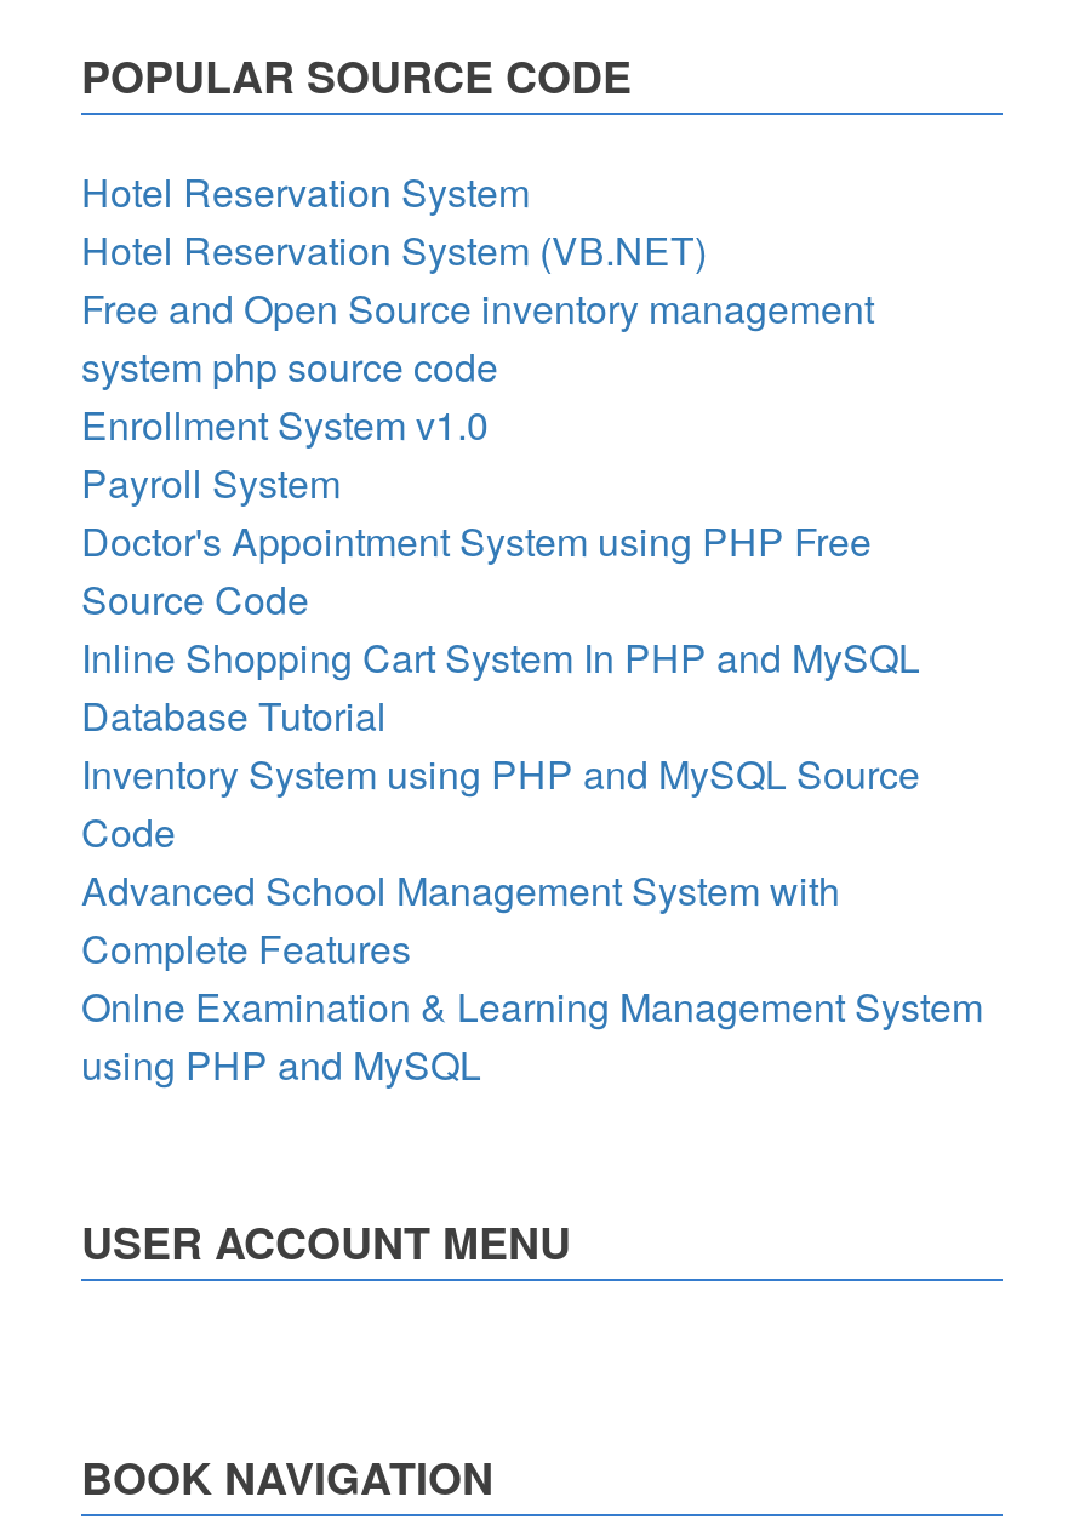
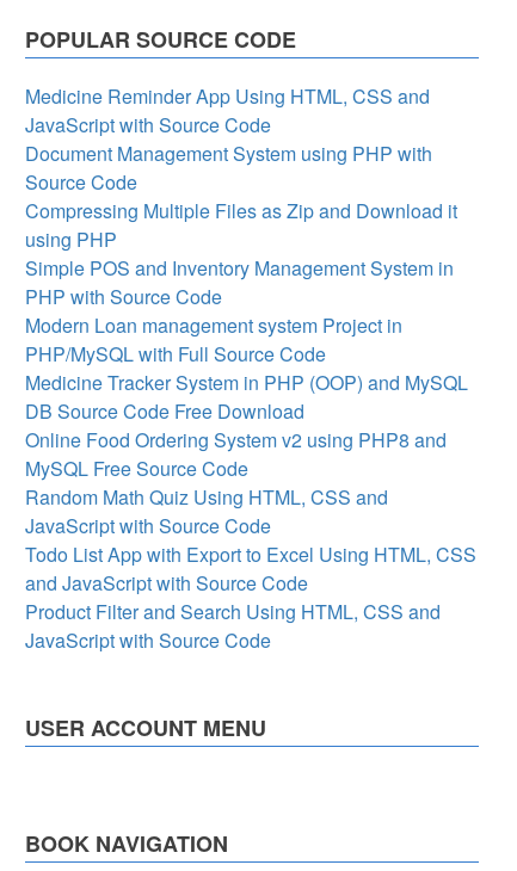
[81,163,874,568] Hotel Reservation System | Hotel Reservation System (VB.NET) | Free and Open Source inventory management | system php source code | Enrollment System v1.0 | Payroll System | Doctor's Appointment System using PHP Free -> [25,82,432,167] Medicine Reminder App Using HTML, CSS and | JavaScript with Source Code | Document Management System using PHP with
moved [81,571,309,626] -> [25,168,137,196]: Source Code
[81,629,983,1092] Inline Shopping Cart System In PHP and MySQL | Database Tutorial | Inventory System using PHP and MySQL Source | Code | Advanced School Management System with | Complete Features | Onlne Examination & Learning Management System | using PHP and MySQL -> [25,197,476,654] Compressing Multiple Files as Zip and Download it | using PHP | Simple POS and Inventory Management System in | PHP with Source Code | Modern Loan management system Project in | PHP/MySQL with Full Source Code | Medicine Tracker System in PHP (OOP) and MySQL | DB Source Code Free Download | Online Food Ordering System v2 using PHP8 and | MySQL Free Source Code | Random Math Quiz Using HTML, CSS and | JavaScript with Source Code | Todo List App with Export to Excel Using HTML, CSS | and JavaScript with Source Code | Product Filter and Search Using HTML, CSS and | JavaScript with Source Code

